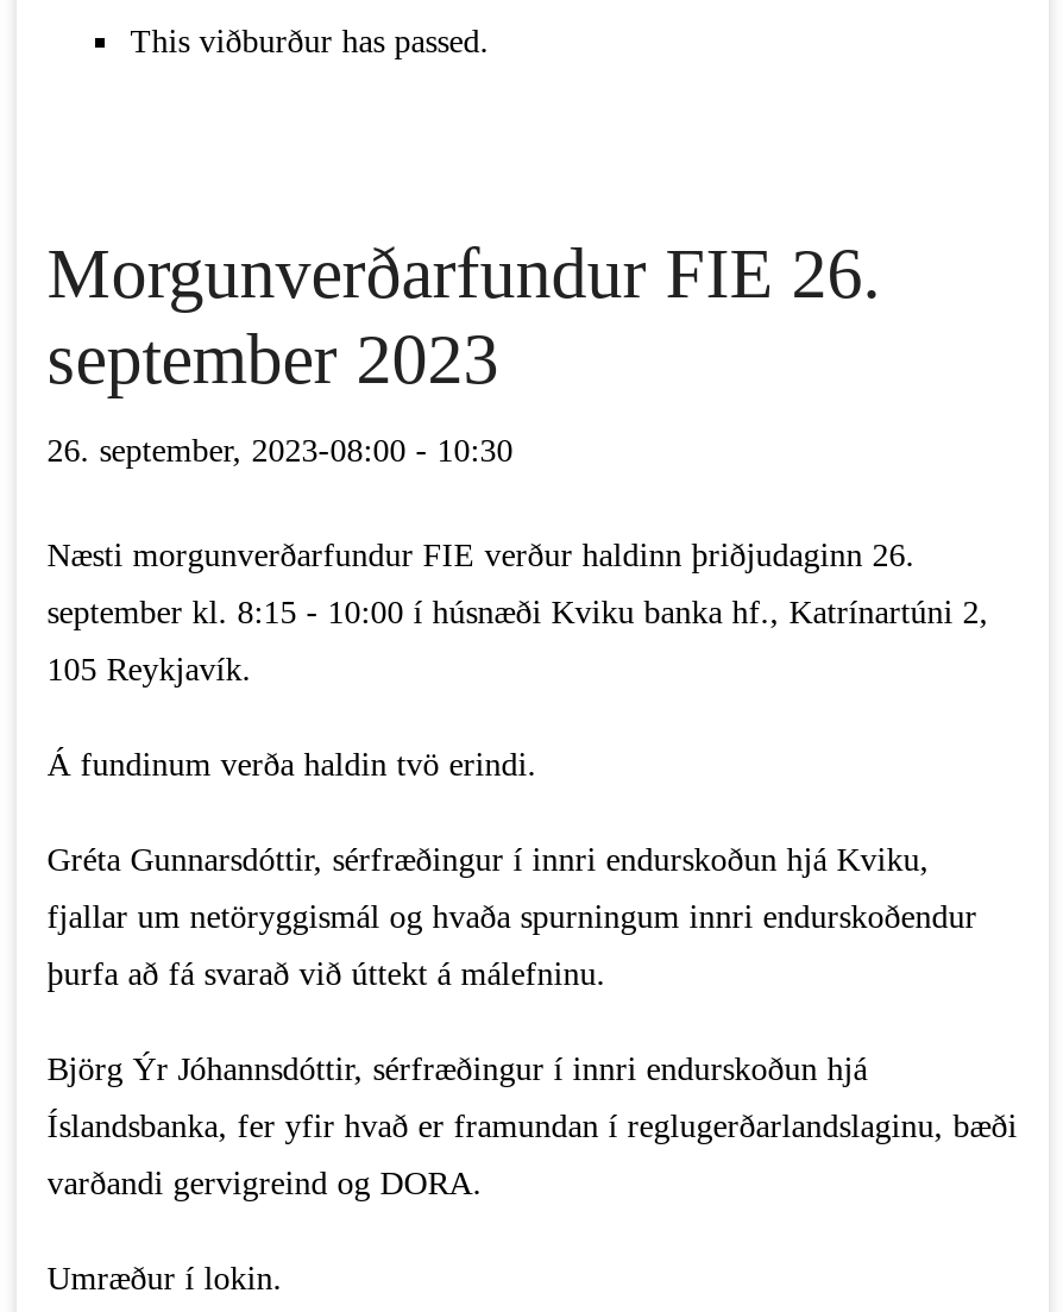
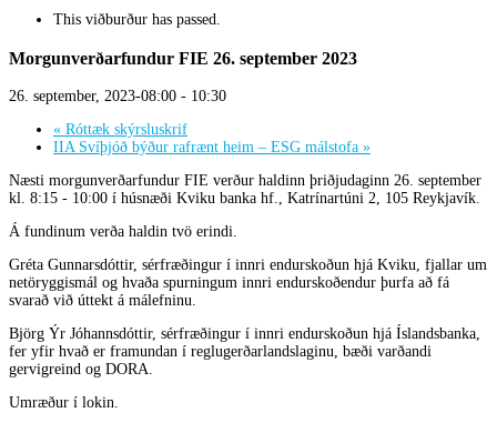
[47,537,989,687] Næsti morgunverðarfundur FIE verður haldinn þriðjudaginn 26. | september kl. 8:15 - 10:00 í húsnæði Kviku banka hf., Katrínartúni 2, | 105 Reykjavík. -> [9,121,481,207] «Róttæk skýrsluskrif | IIA Svíþjóð býður rafrænt heim – ESG málstofa» | Næsti morgunverðarfundur FIE verður haldinn þriðjudaginn 26. september | kl. 8:15 - 10:00 í húsnæði Kviku banka hf., Katrínartúni 2, 105 Reykjavík.

